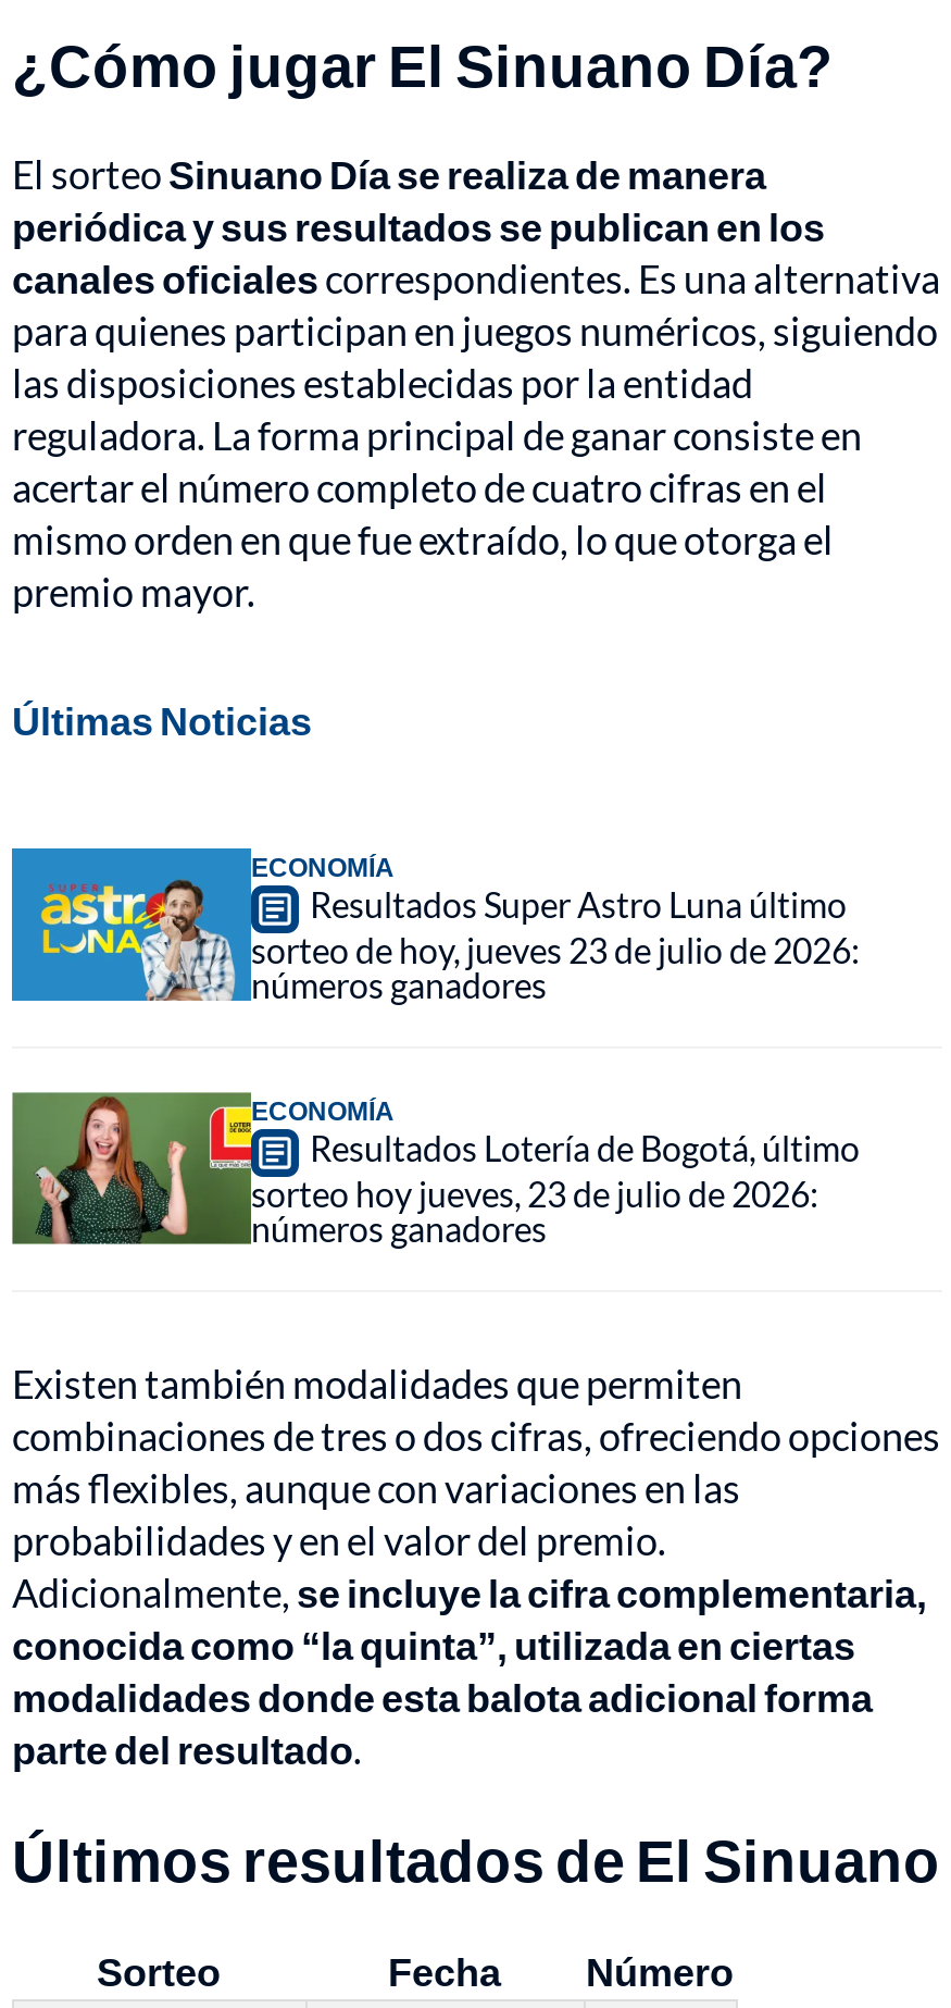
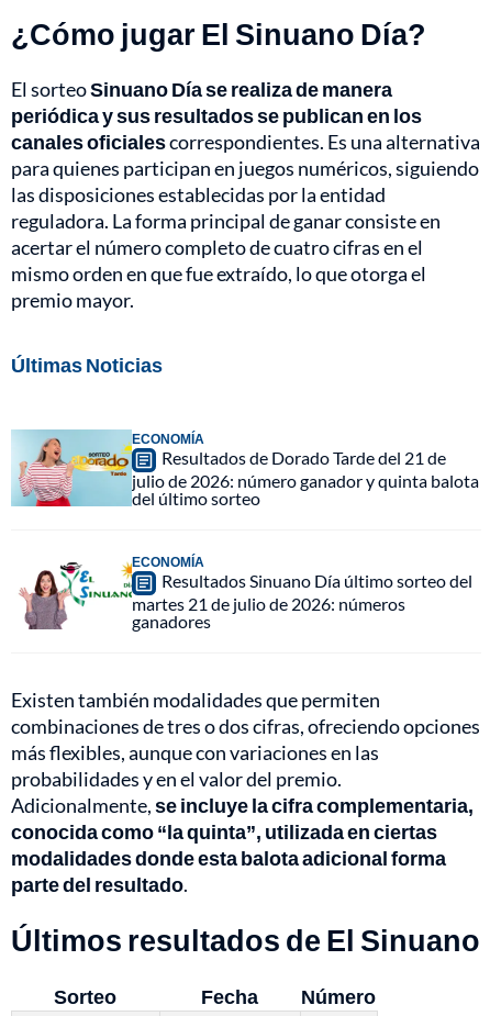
[10,848,860,1006] [image] | Resultados Super Astro Luna último | sorteo de hoy, jueves 23 de julio de 2026: | números ganadores -> [11,431,479,509] [image] | Resultados de Dorado Tarde del 21 de | julio de 2026: número ganador y quinta balota | del último sorteo
[10,1090,860,1249] [image] | Resultados Lotería de Bogotá, último | sorteo hoy jueves, 23 de julio de 2026: | números ganadores -> [11,552,472,632] [image] | Resultados Sinuano Día último sorteo del | martes 21 de julio de 2026: números | ganadores

